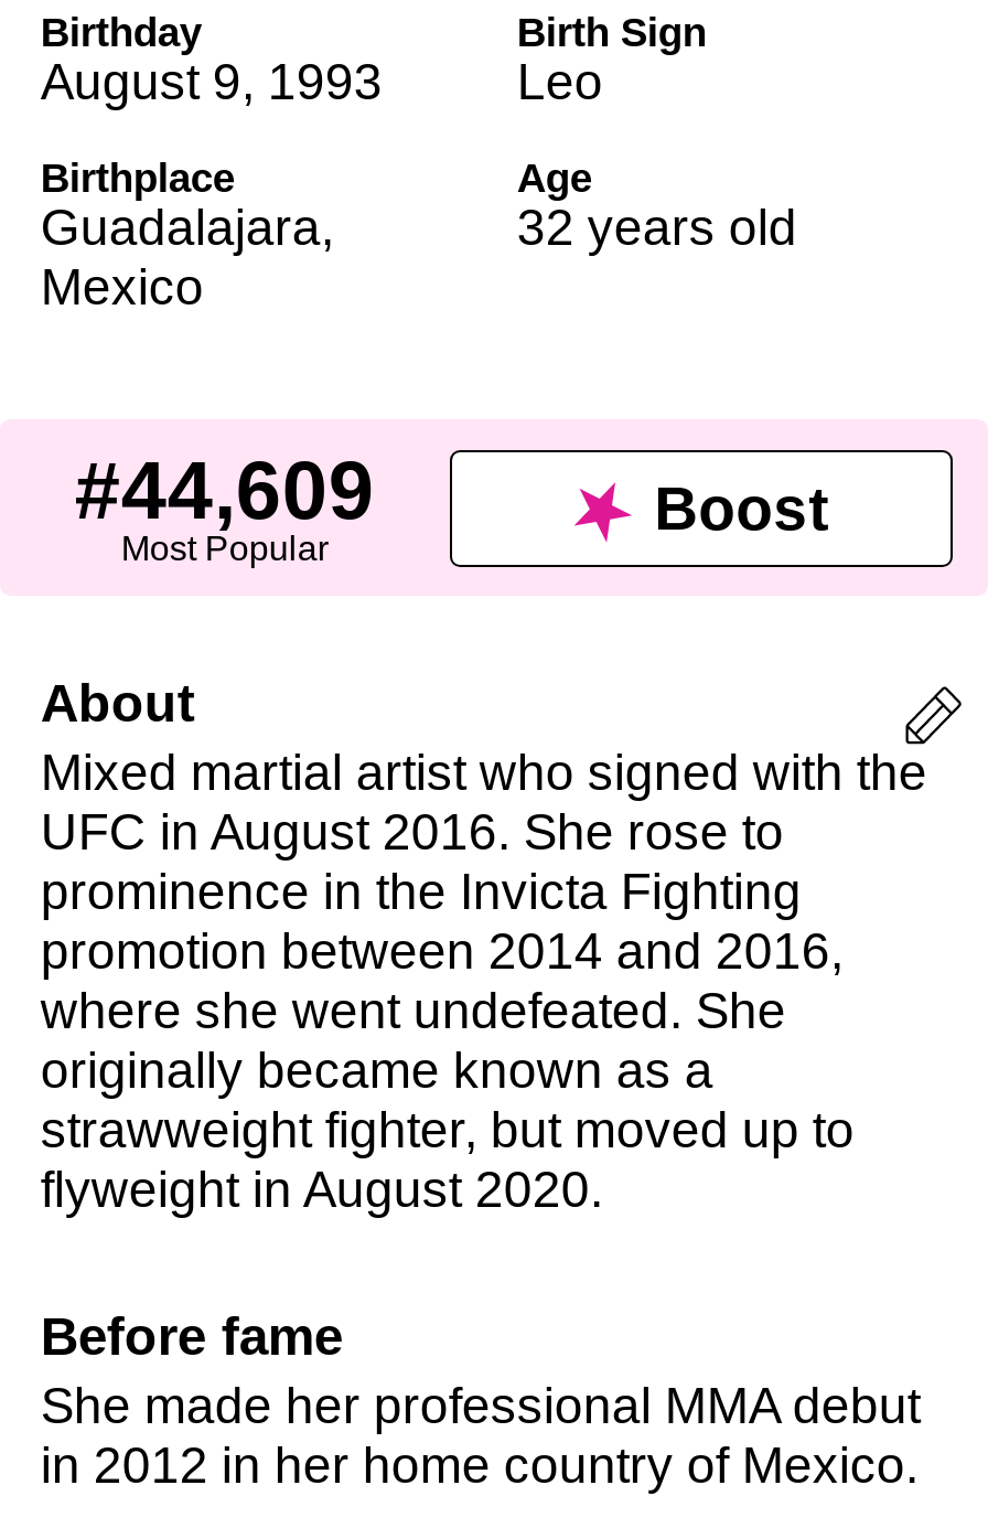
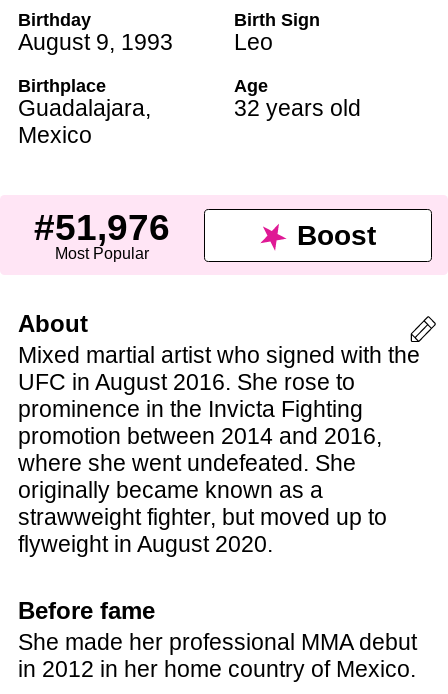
[75,445,374,535] #44,609 -> [34,206,170,247] #51,976

